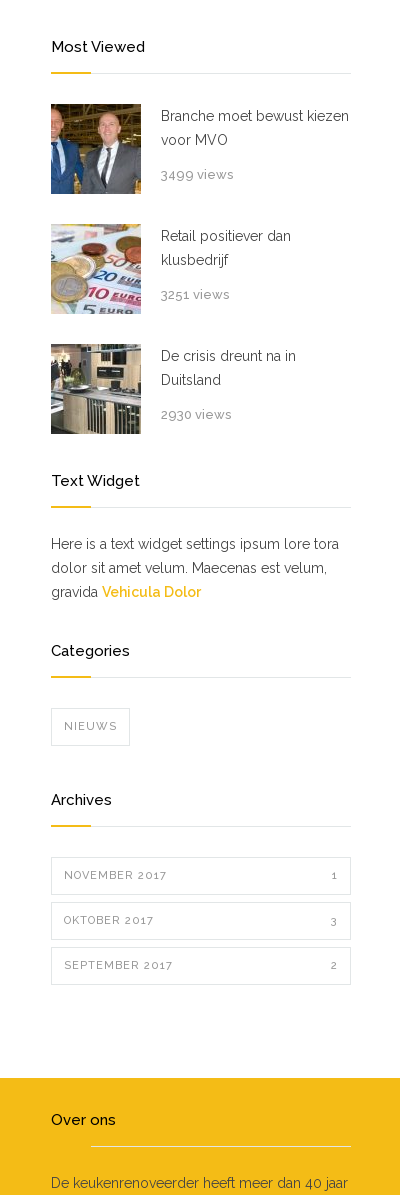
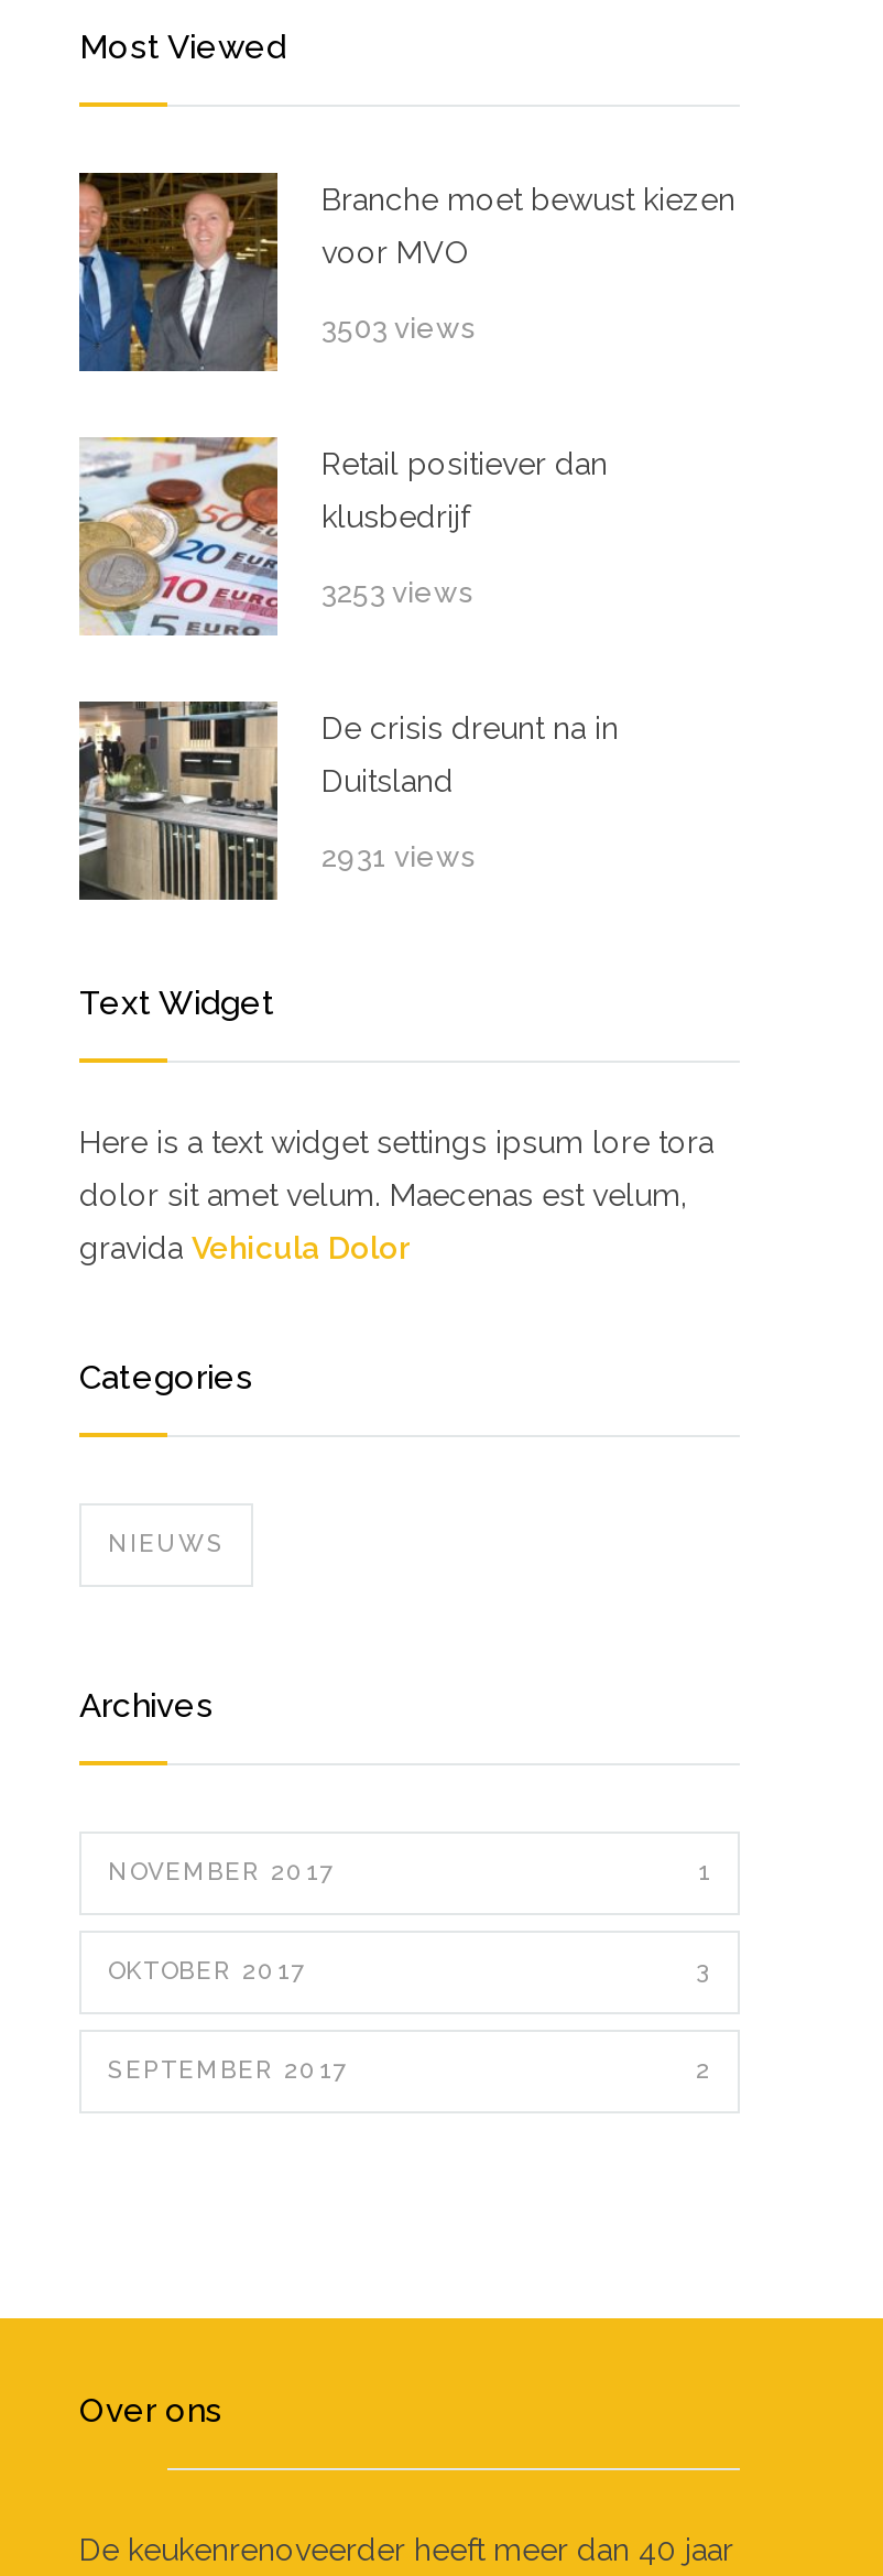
[161,167,233,182] 3499 views -> [321,312,473,345] 3503 views
[161,287,229,302] 3251 views -> [321,576,471,609] 3253 views
[161,407,231,422] 2930 views -> [321,840,473,873] 2931 views

